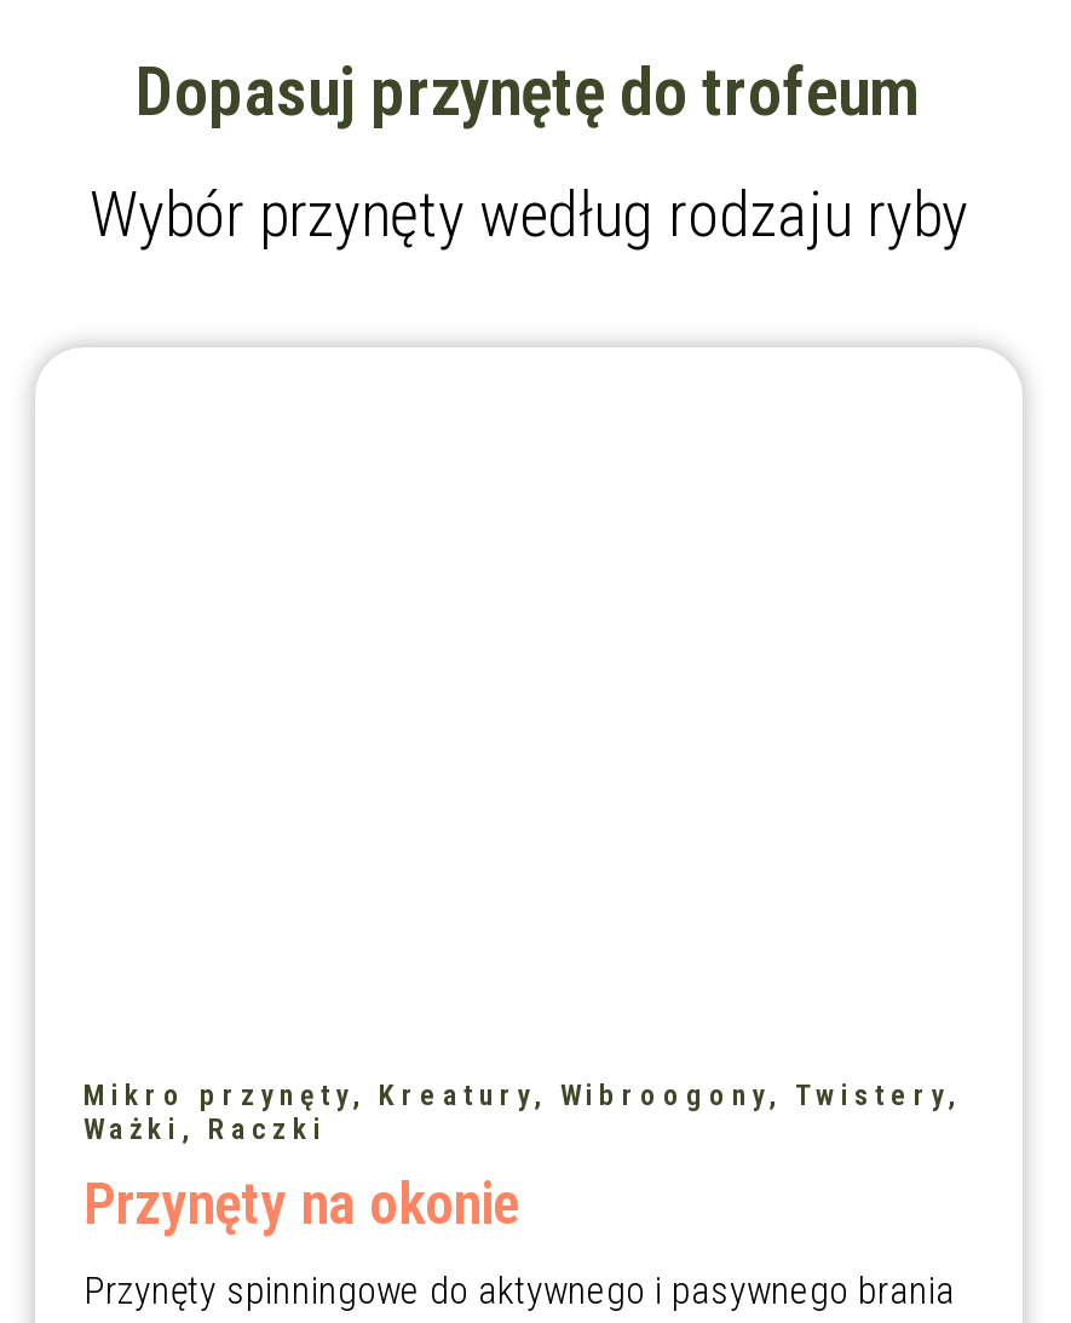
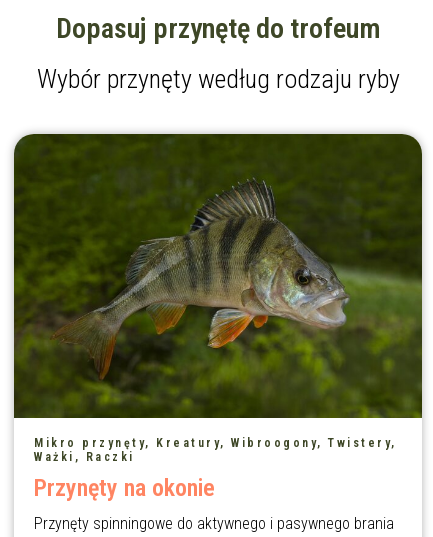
none -> [13,133,423,419] [image]

